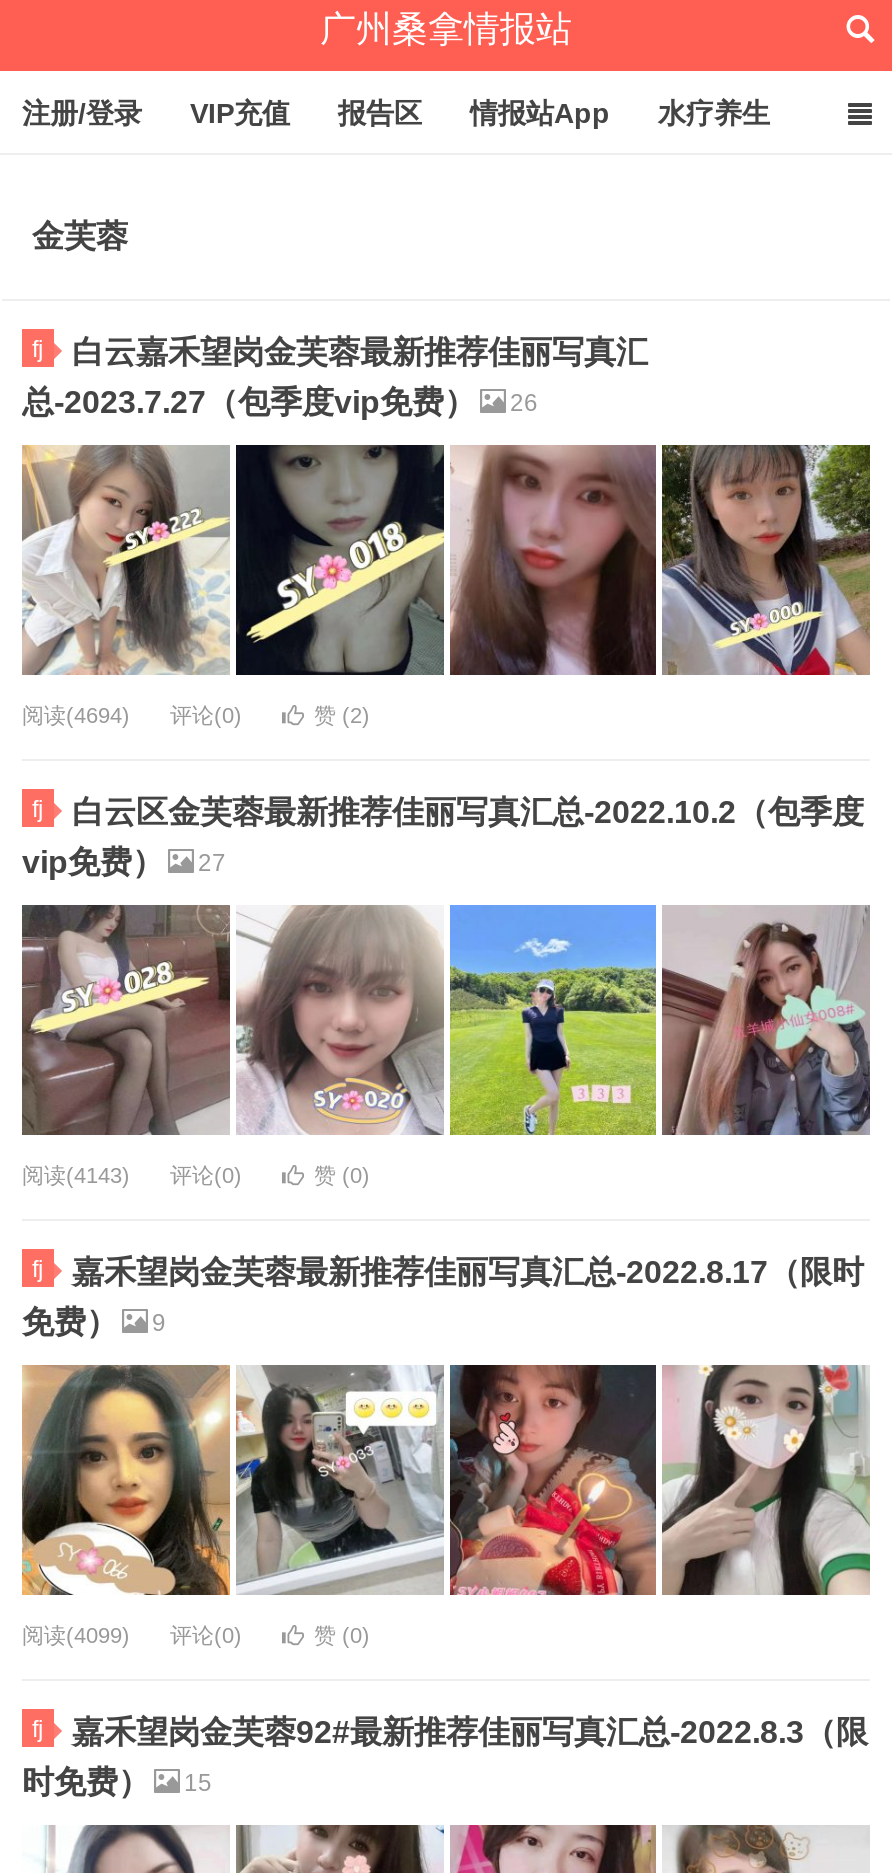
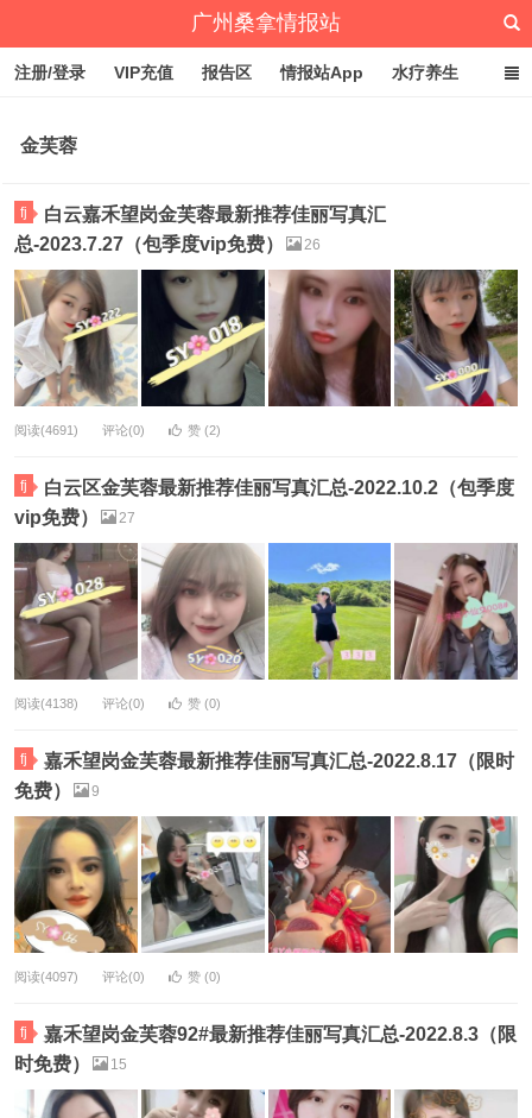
[22,703,242,727] 阅读(4694) 评论(0) -> [14,423,145,437] 阅读(4691) 评论(0)
[22,1163,242,1187] 阅读(4143) 评论(0) -> [14,696,145,710] 阅读(4138) 评论(0)
[22,1623,242,1647] 阅读(4099) 评论(0) -> [14,969,145,984] 阅读(4097) 评论(0)

